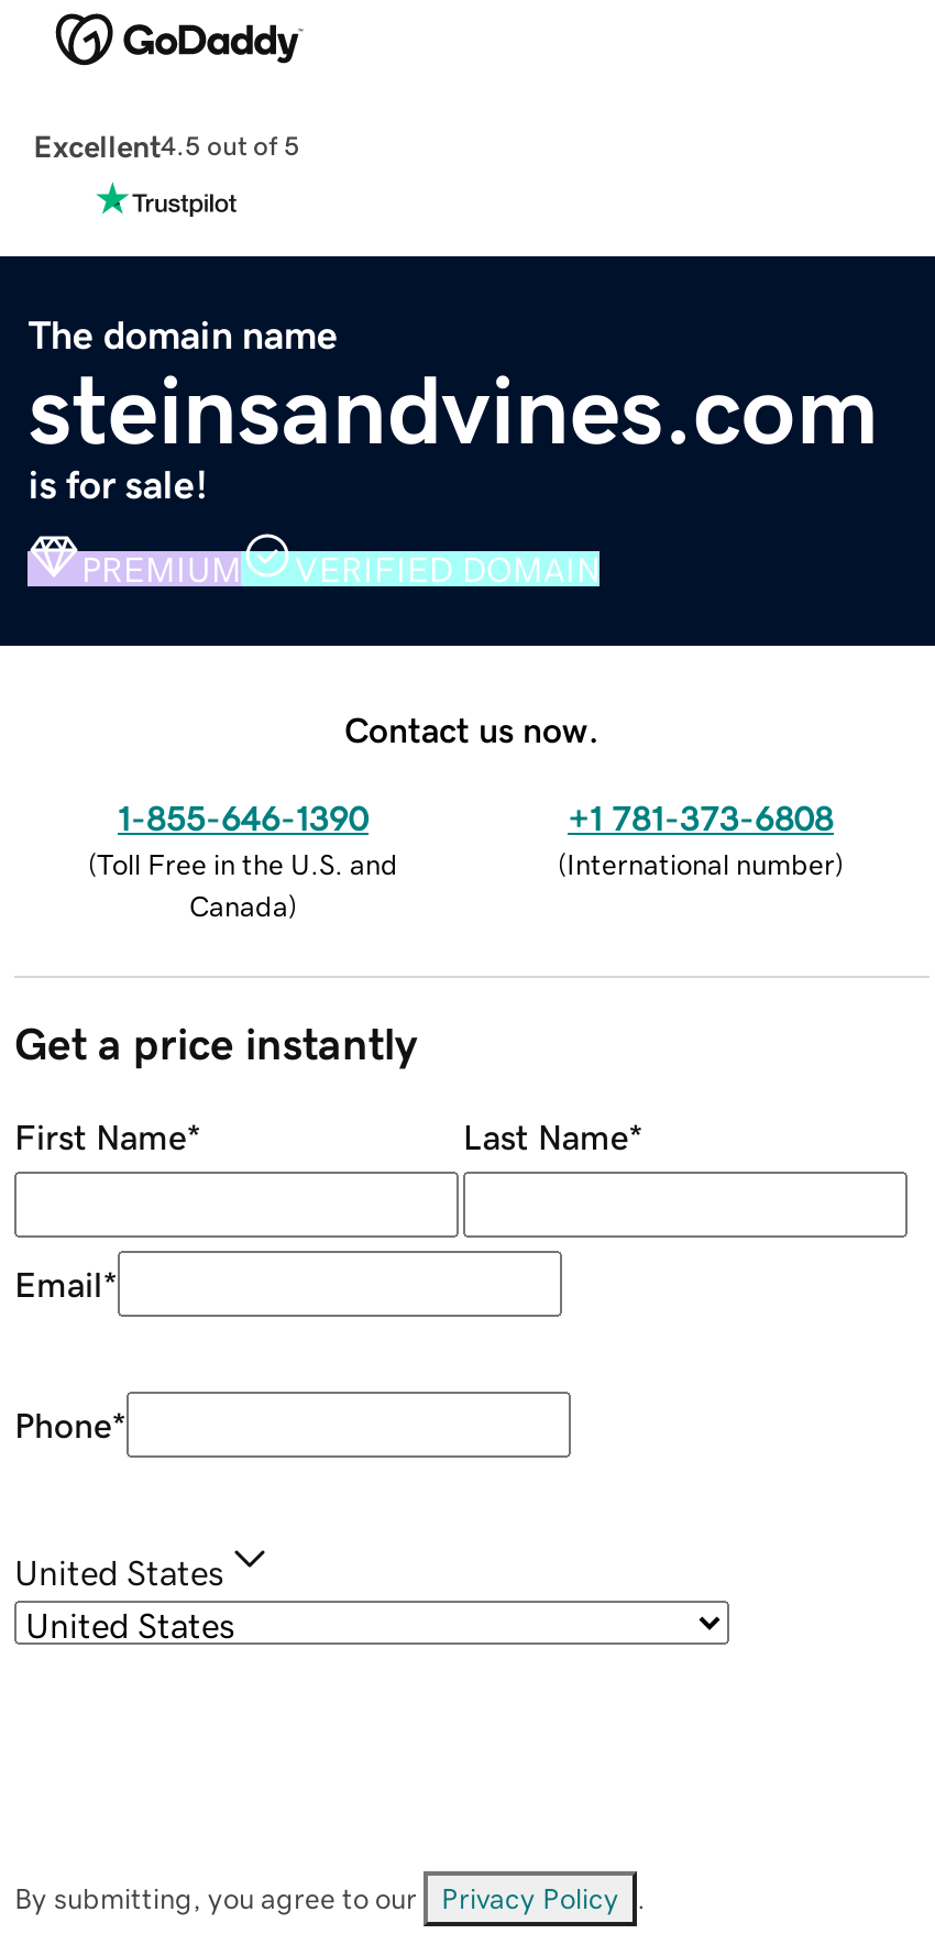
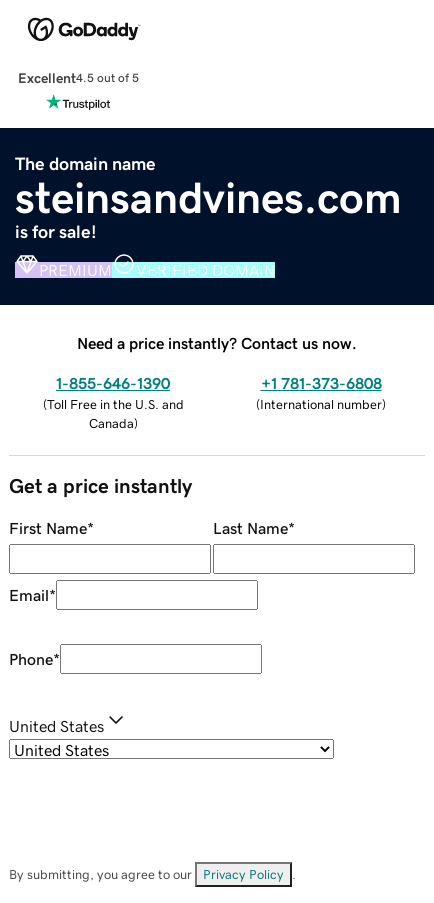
[344,711,599,746] Contact us now. -> [77,335,357,351] Need a price instantly? Contact us now.

